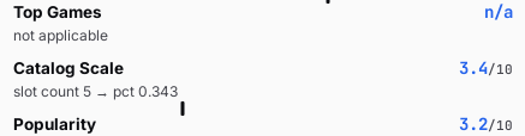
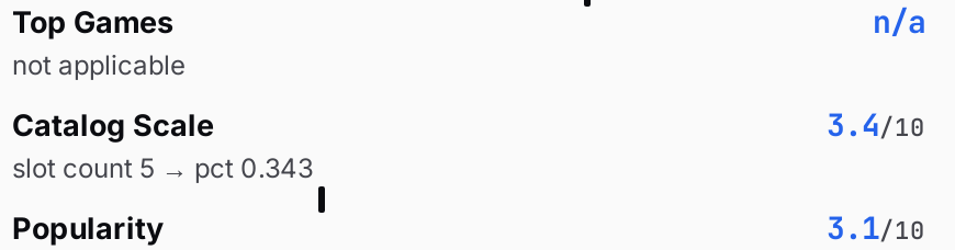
[459,113,513,135] 3.2/10 -> [827,208,925,248] 3.1/10

